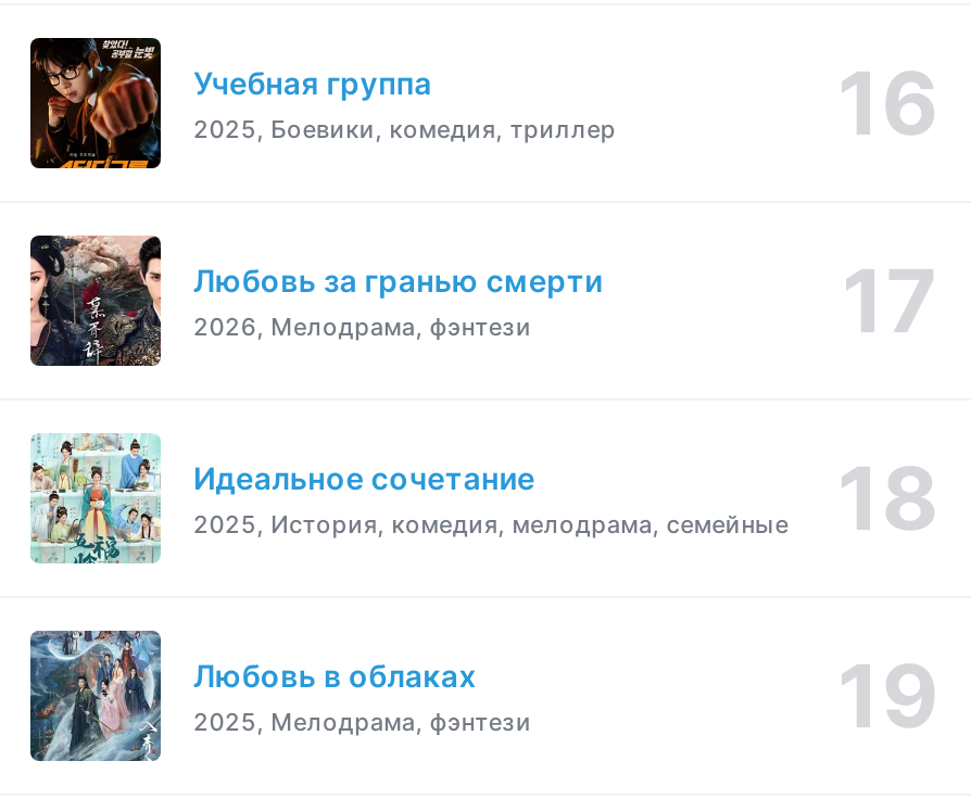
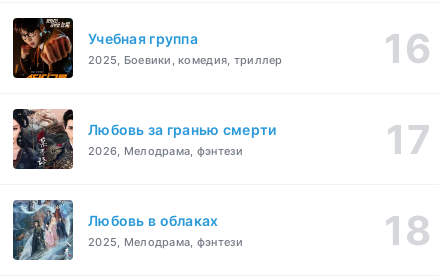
[30,435,789,561] [image] | Идеальное сочетание | 2025, История, комедия, мелодрама, семейные -> none

